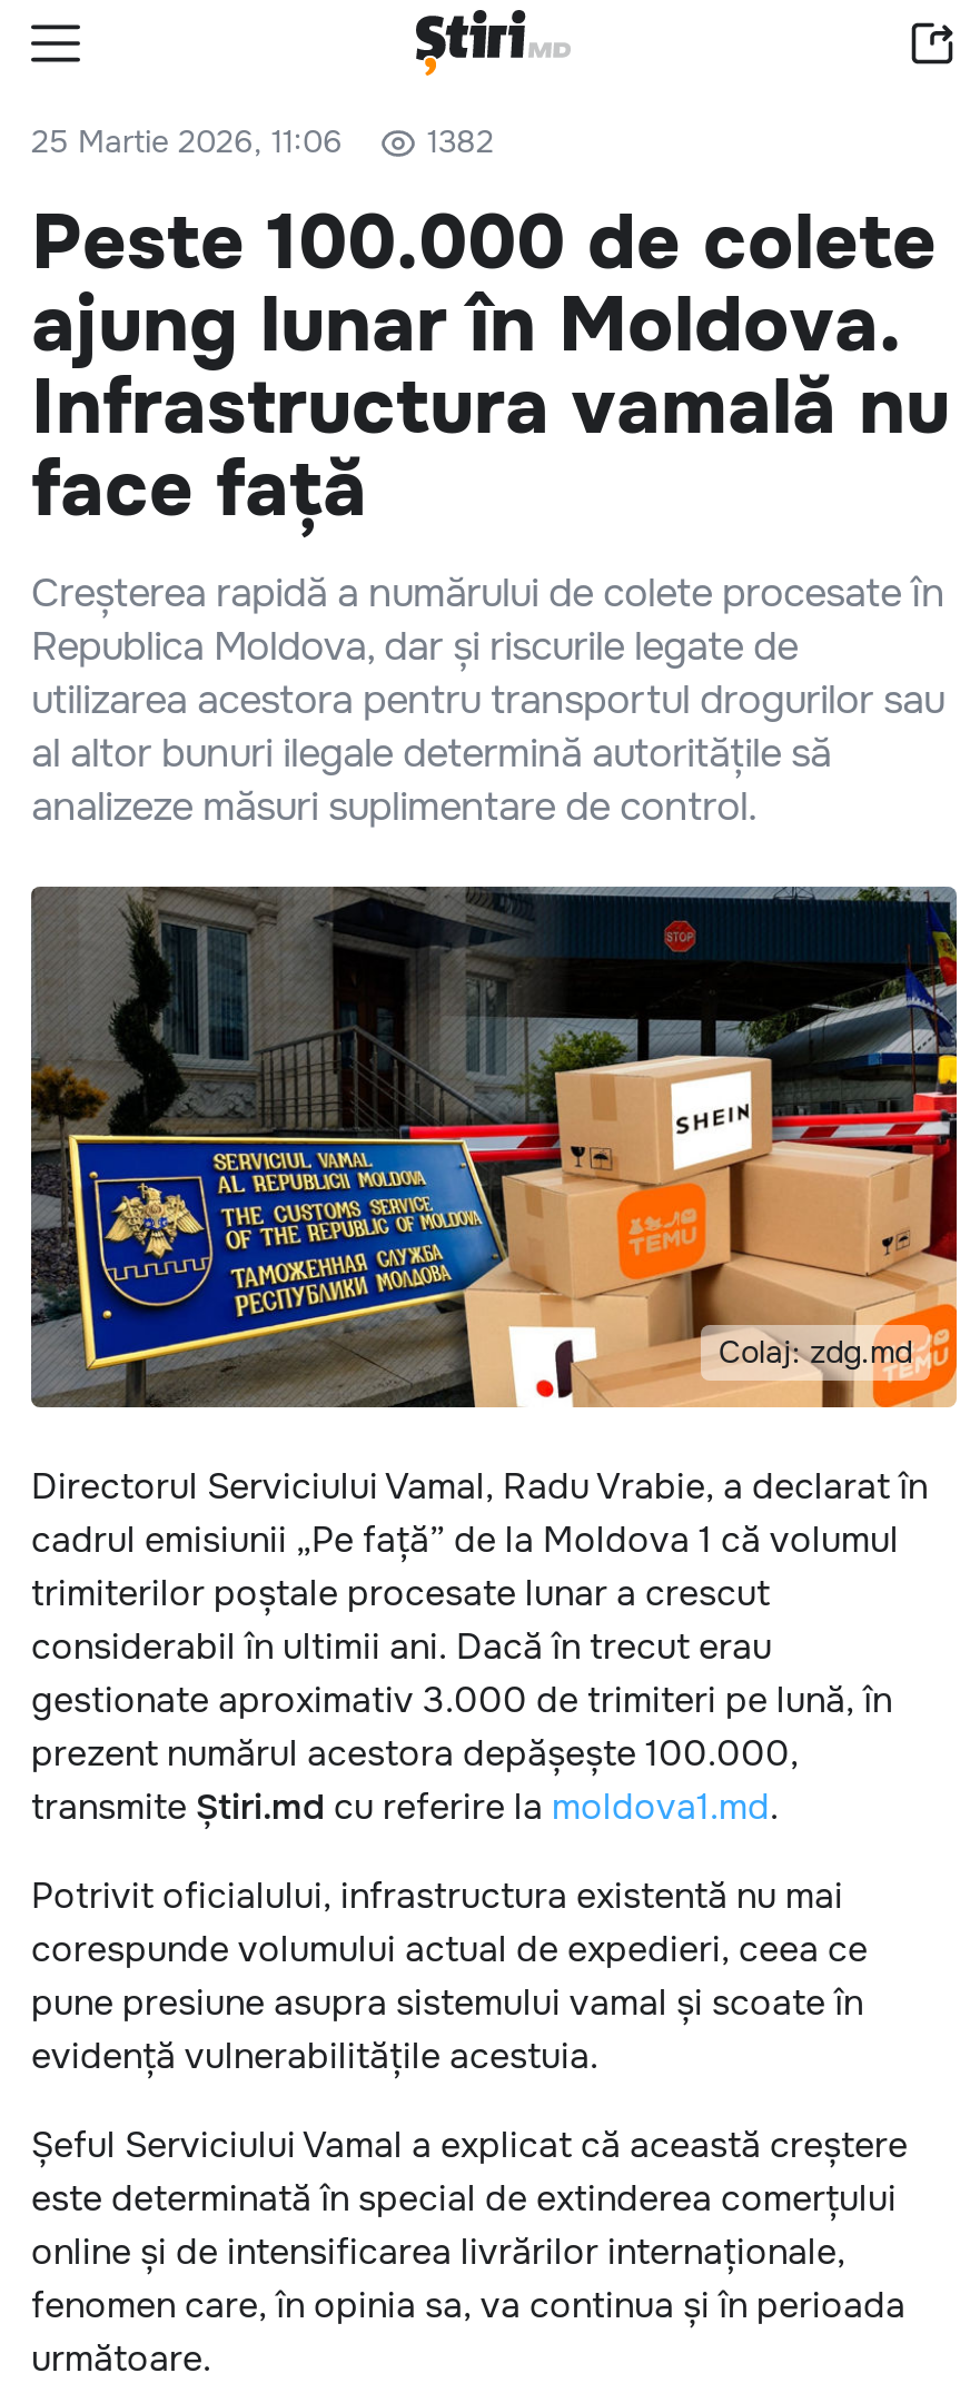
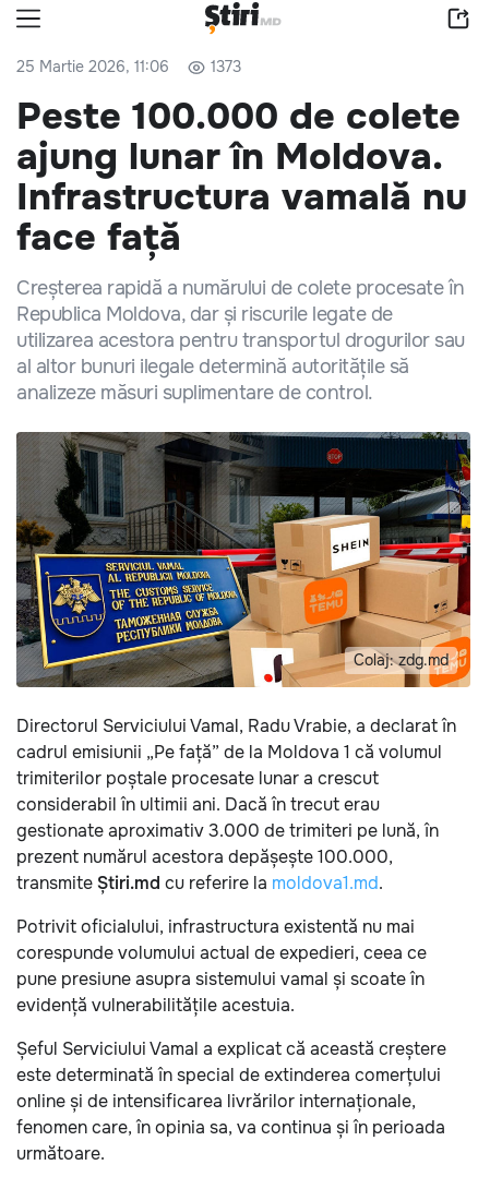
[427,121,494,161] 1382 -> [211,57,241,76] 1373

